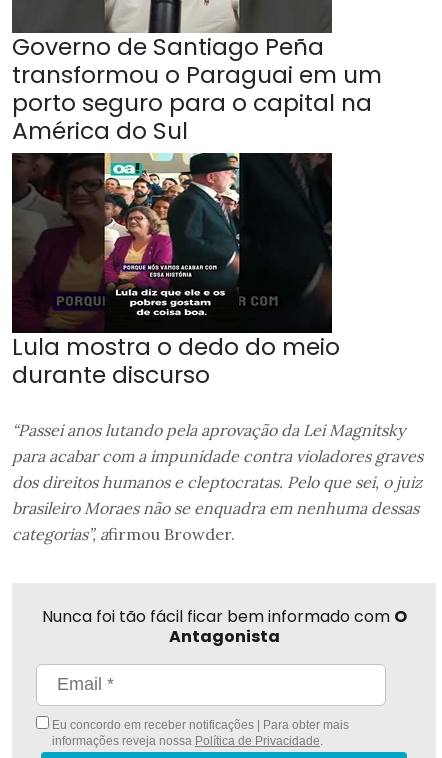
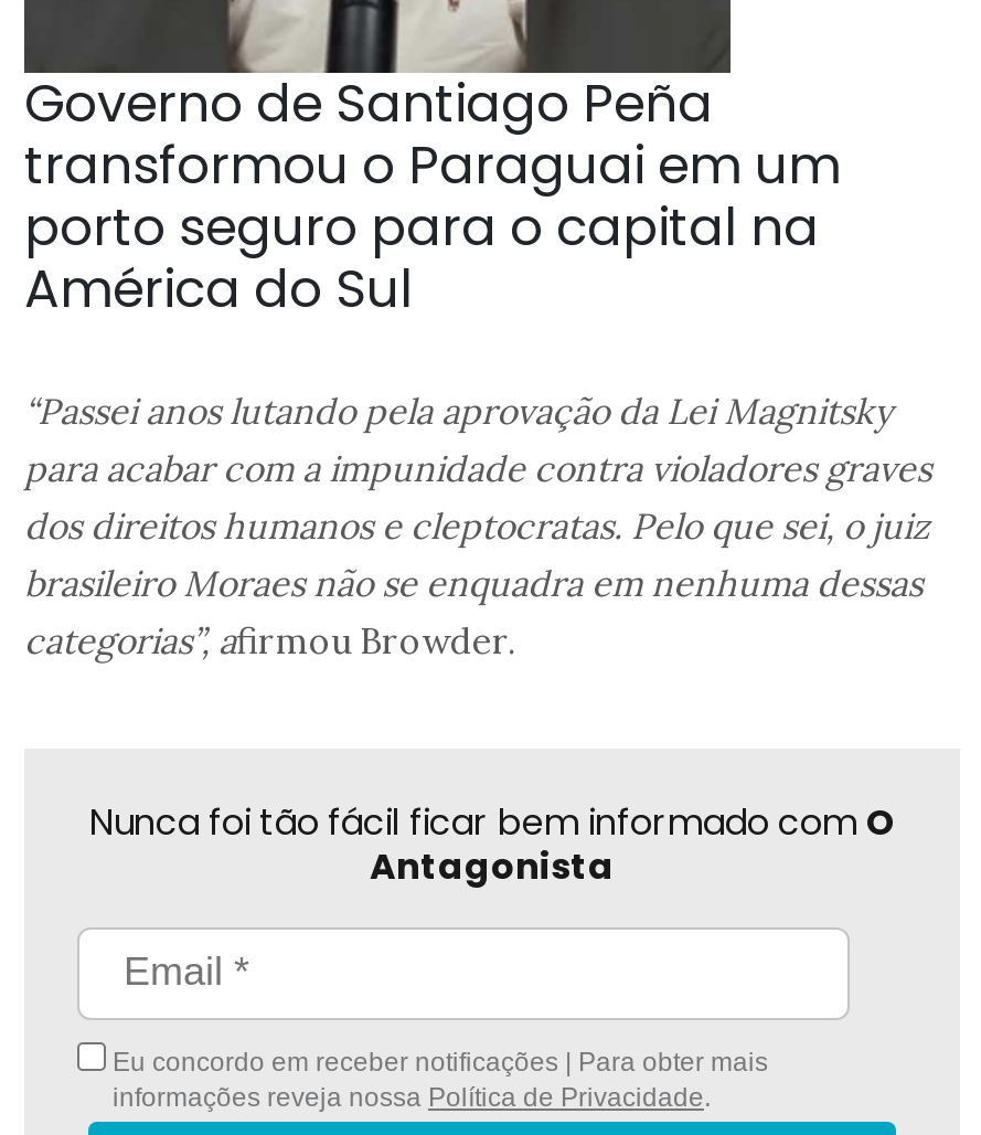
[11,152,340,391] [image] | Lula mostra o dedo do meio | durante discurso -> none

